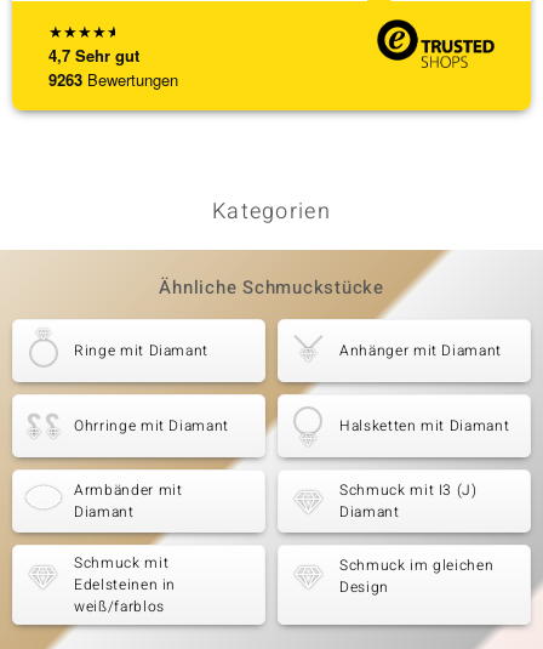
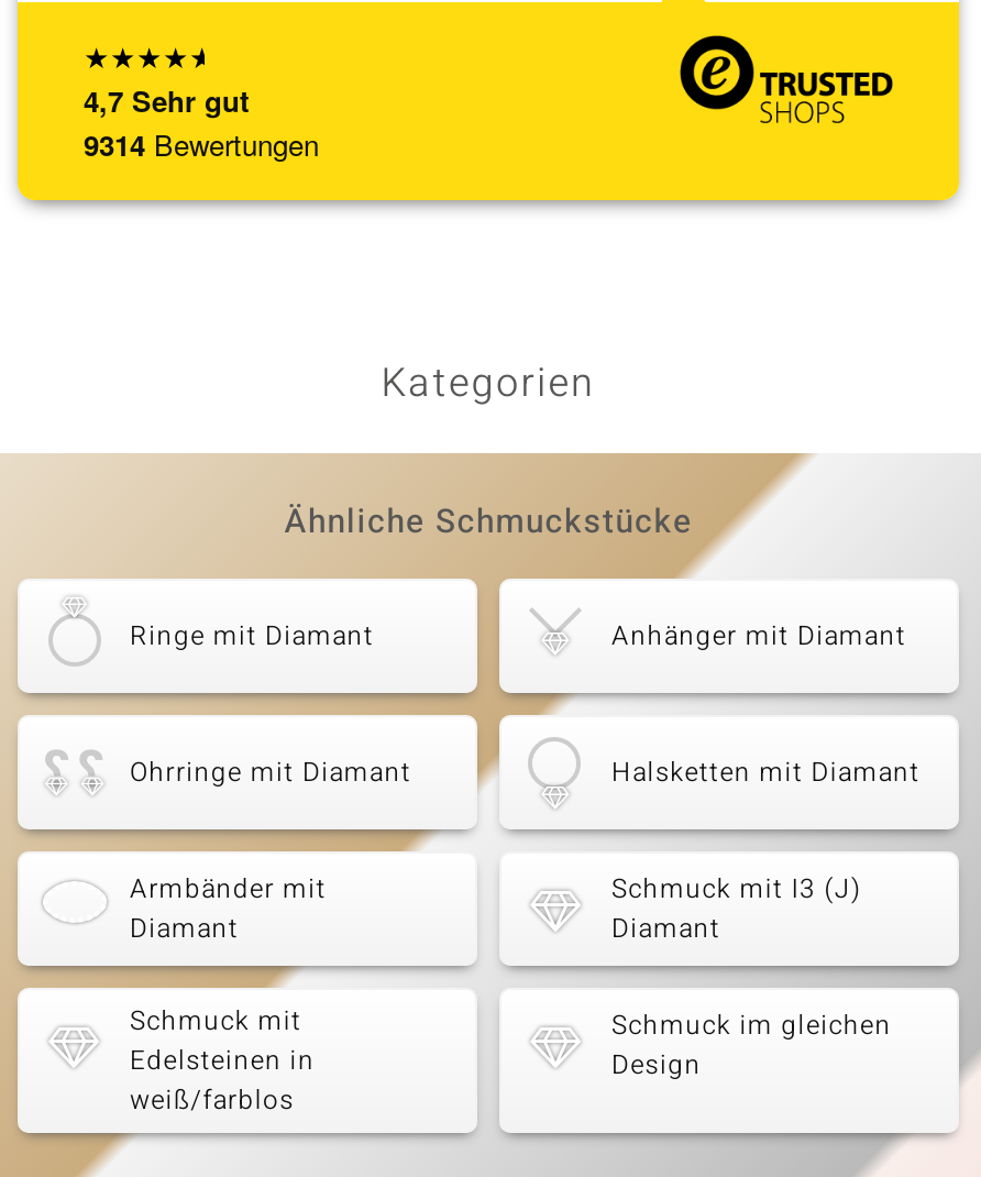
[48,68,178,91] 9263 Bewertungen -> [84,123,319,165] 9314 Bewertungen

